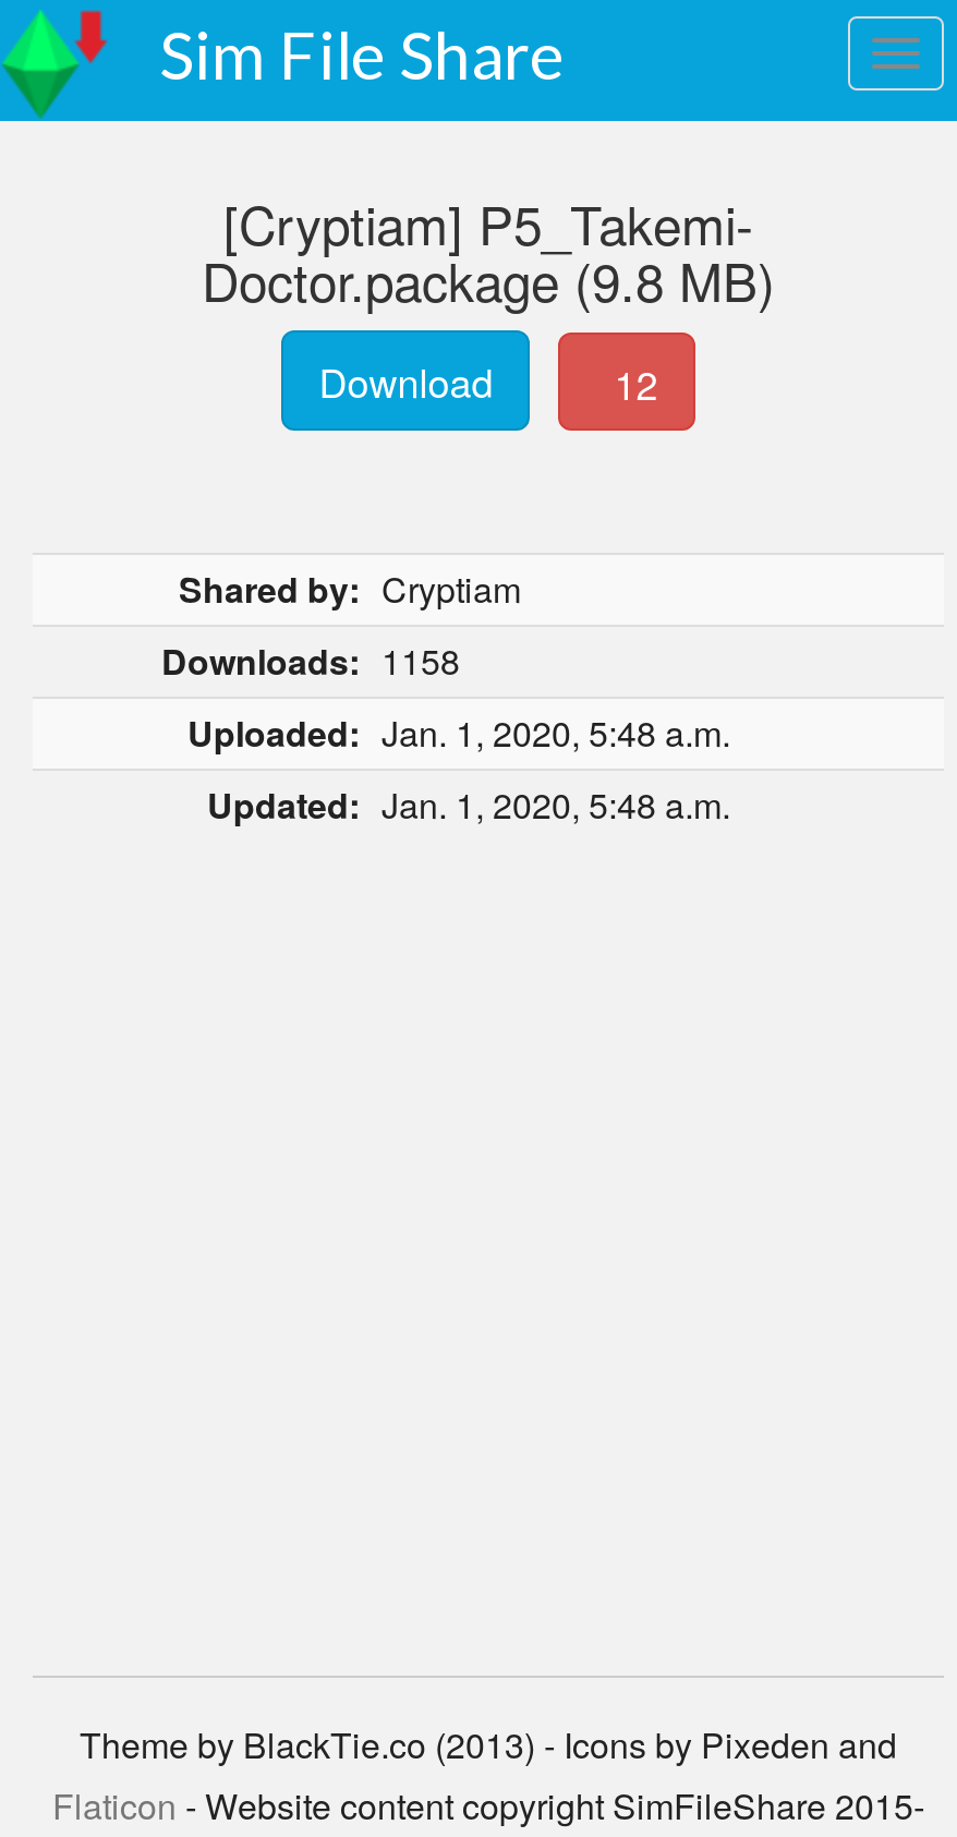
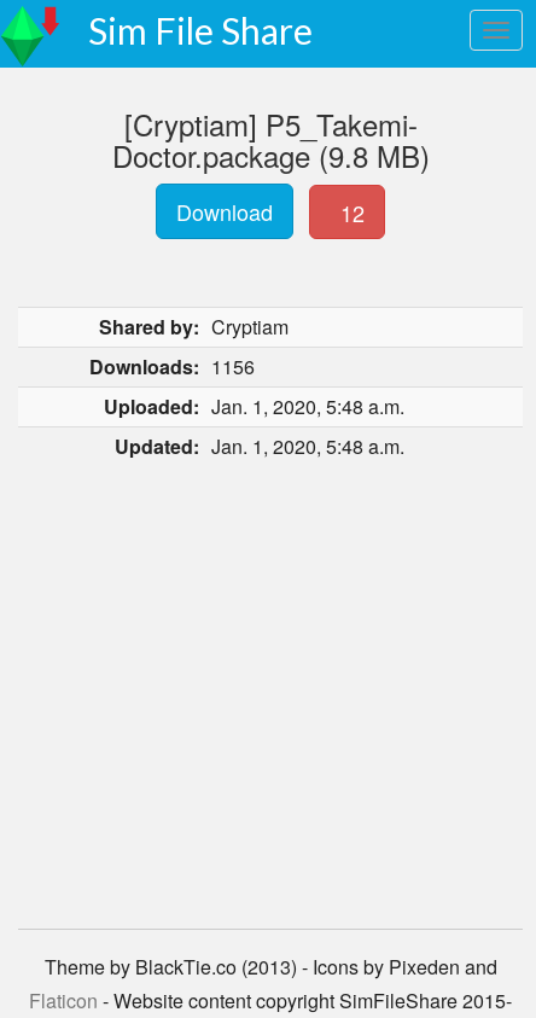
[161,636,460,686] Downloads: 1158 -> [89,353,255,380] Downloads: 1156

